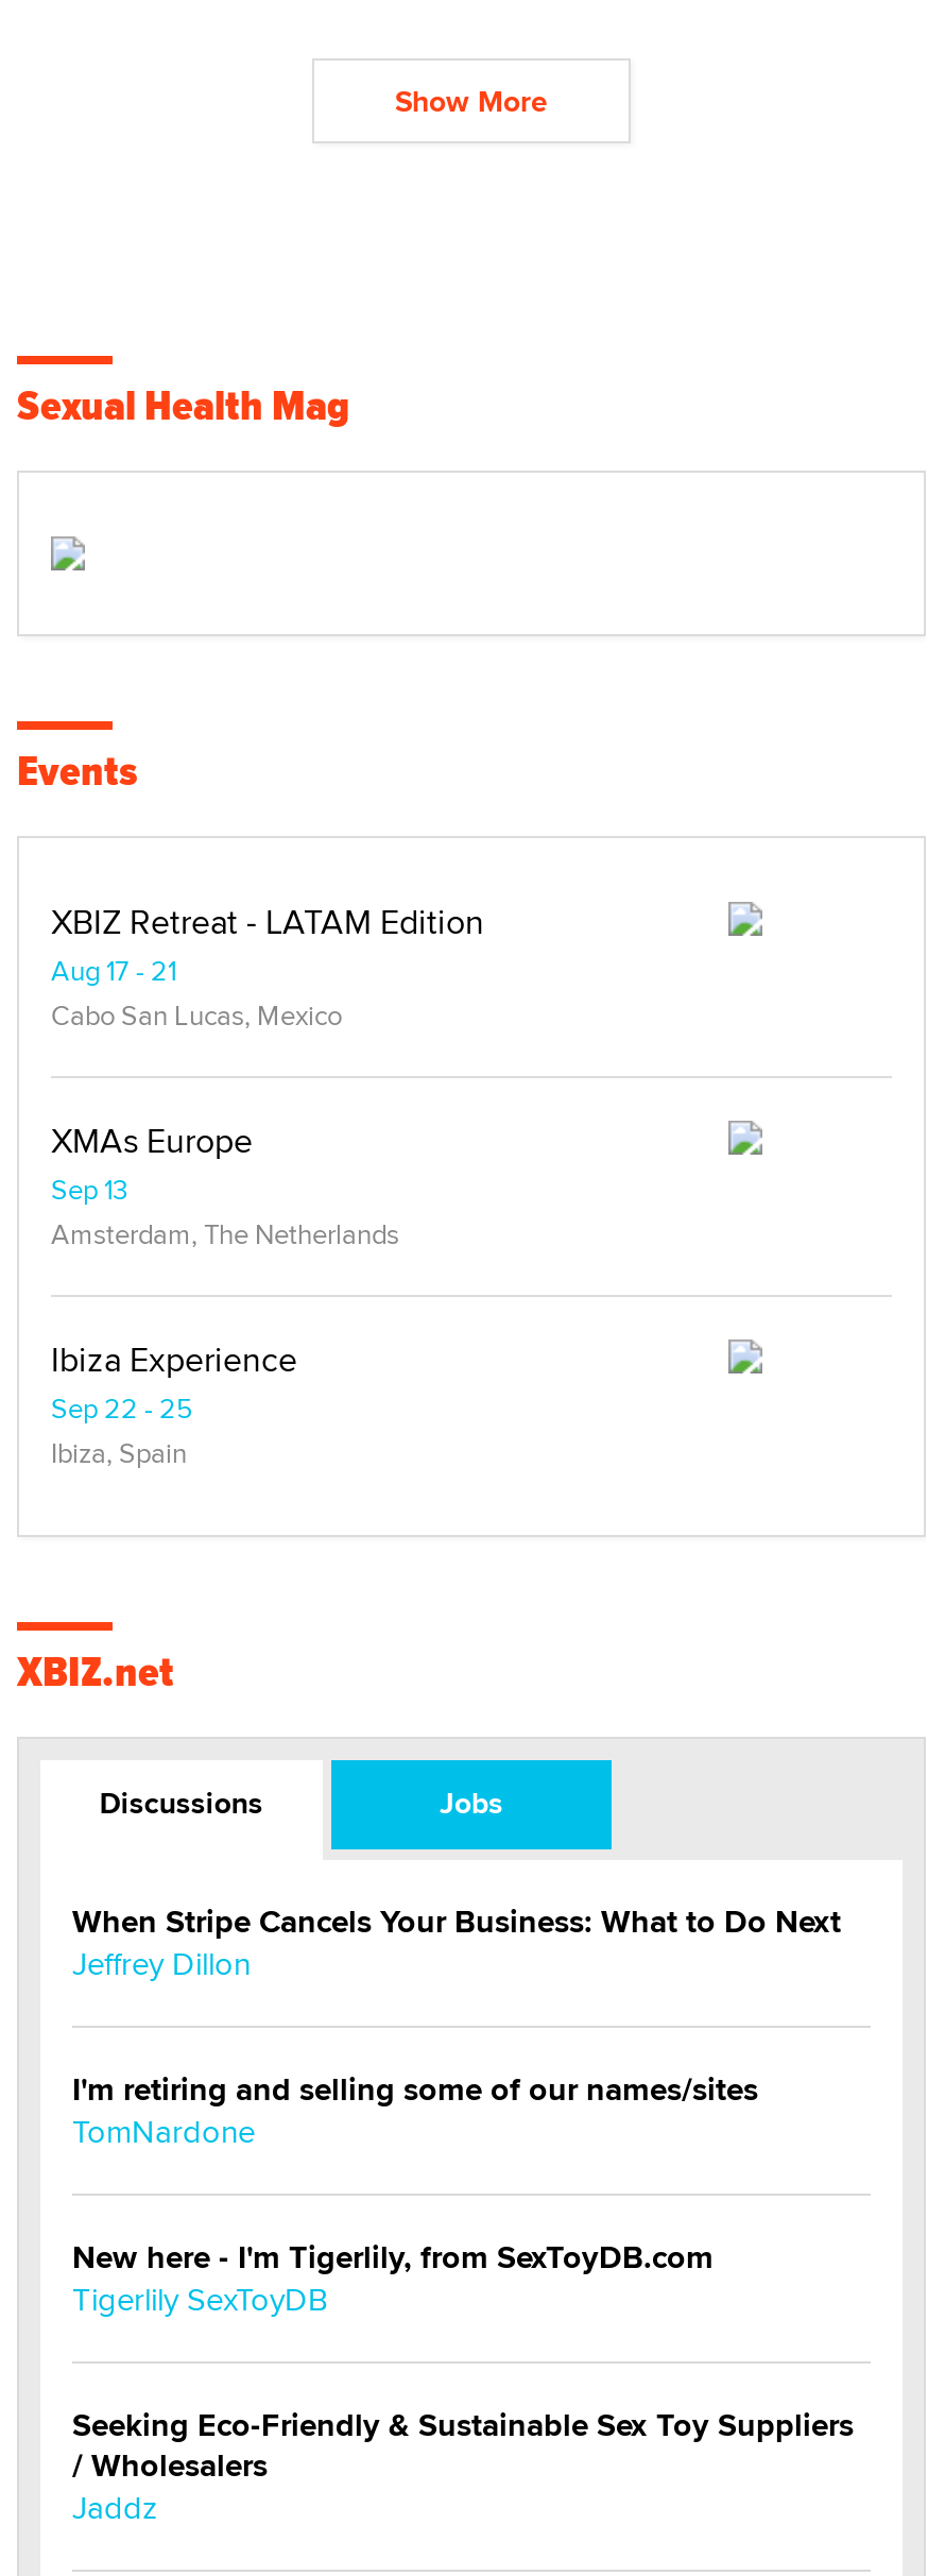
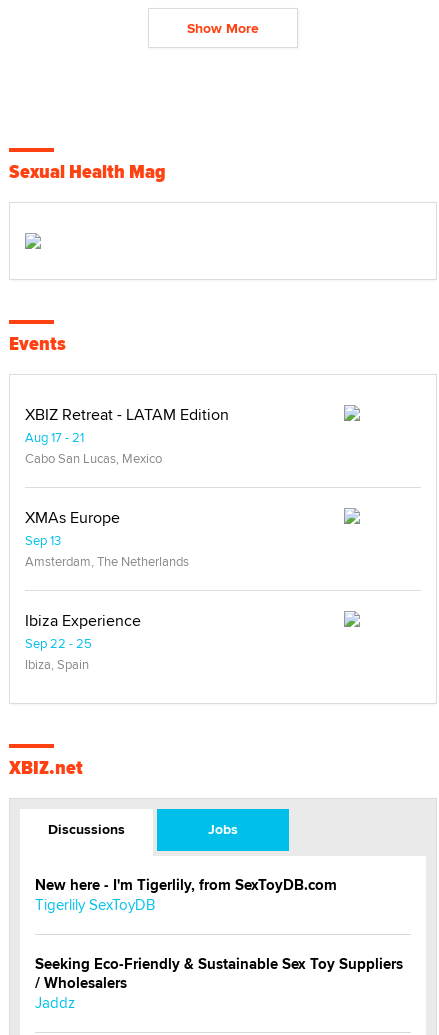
[72,1899,841,2154] When Stripe Cancels Your Business: What to Do Next | Jeffrey Dillon | I'm retiring and selling some of our names/sites | TomNardone -> none

